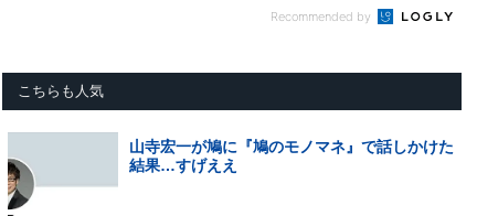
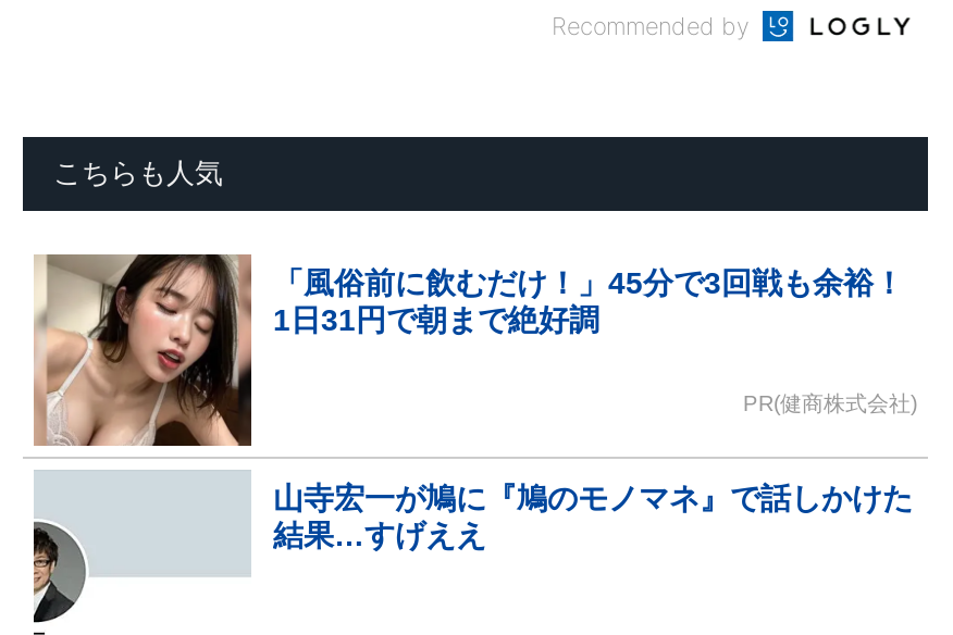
none -> [34,252,917,448] [image] | 「風俗前に飲むだけ！」45分で3回戦も余裕！ | 1日31円で朝まで絶好調 | PR(健商株式会社)

